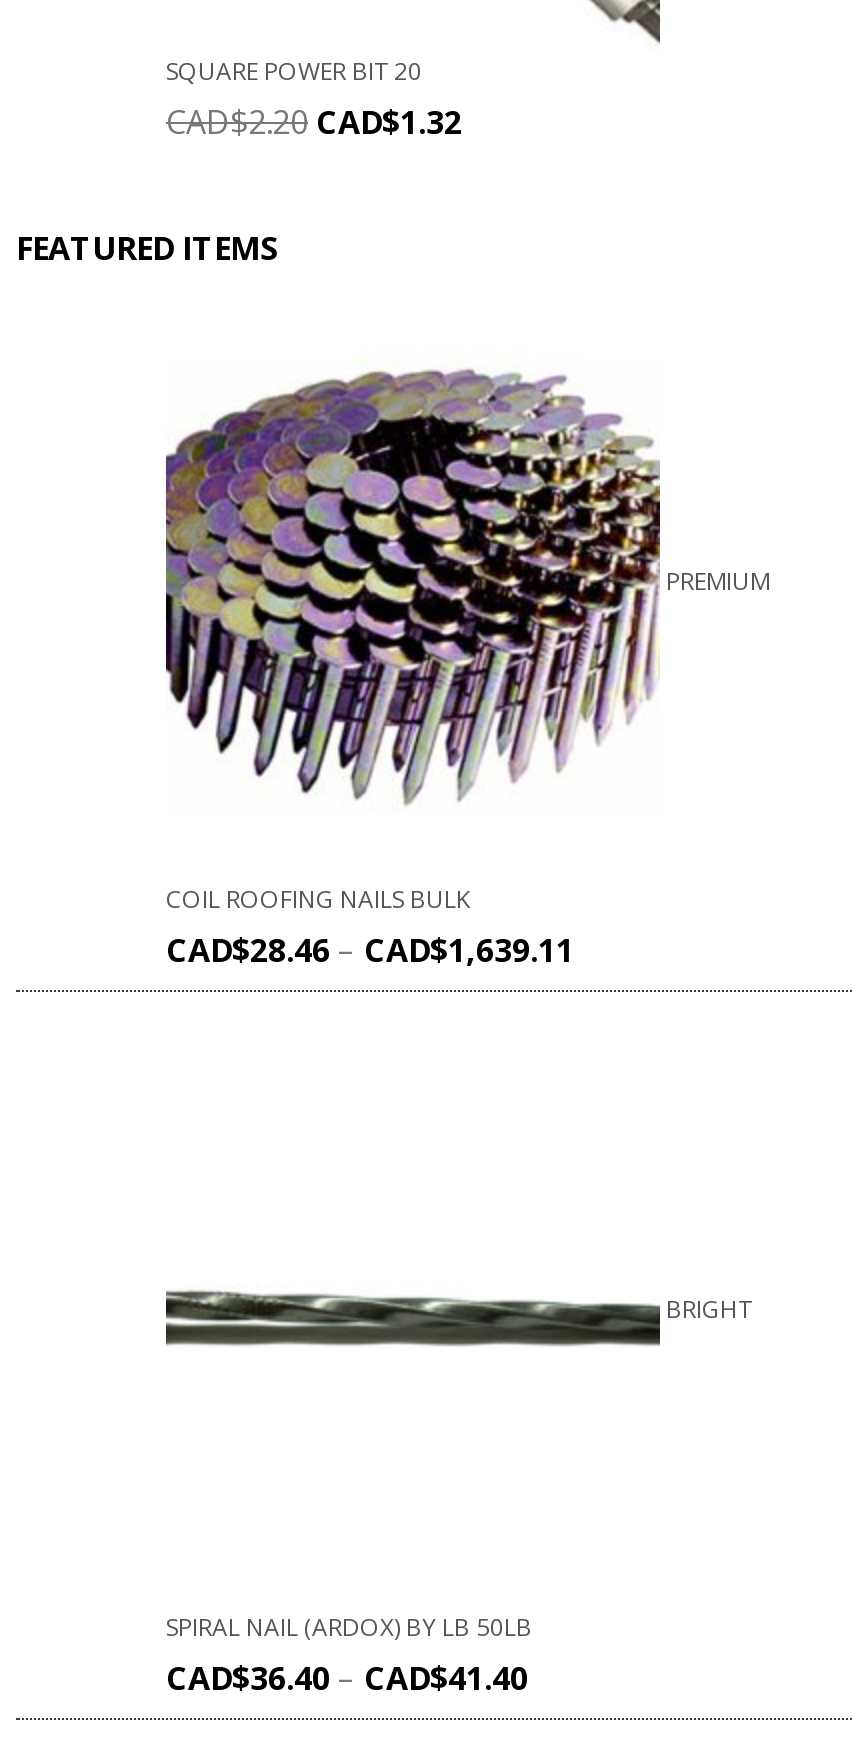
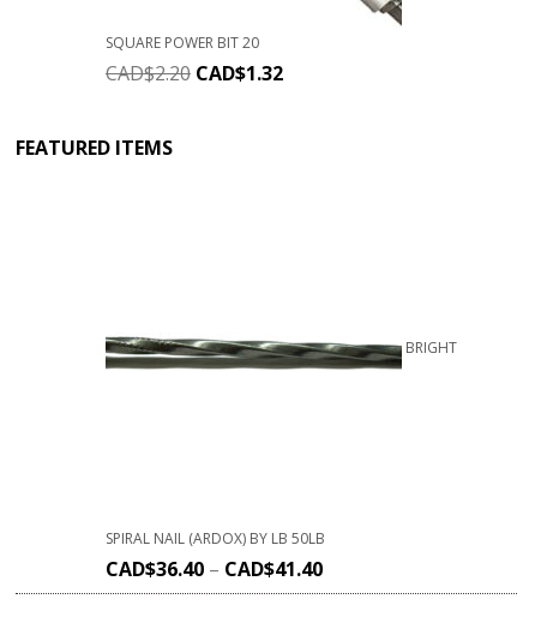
[164,368,770,806] [image] | PREMIUM -> none
[166,881,574,971] COIL ROOFING NAILS BULK | CAD$28.46 – CAD$1,639.11 -> none

